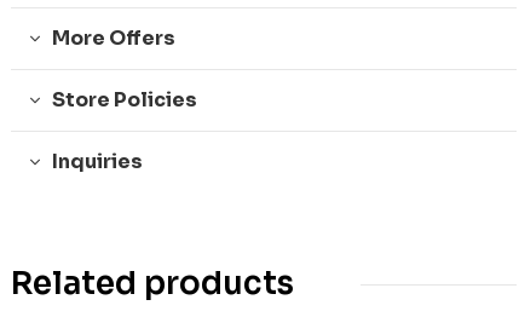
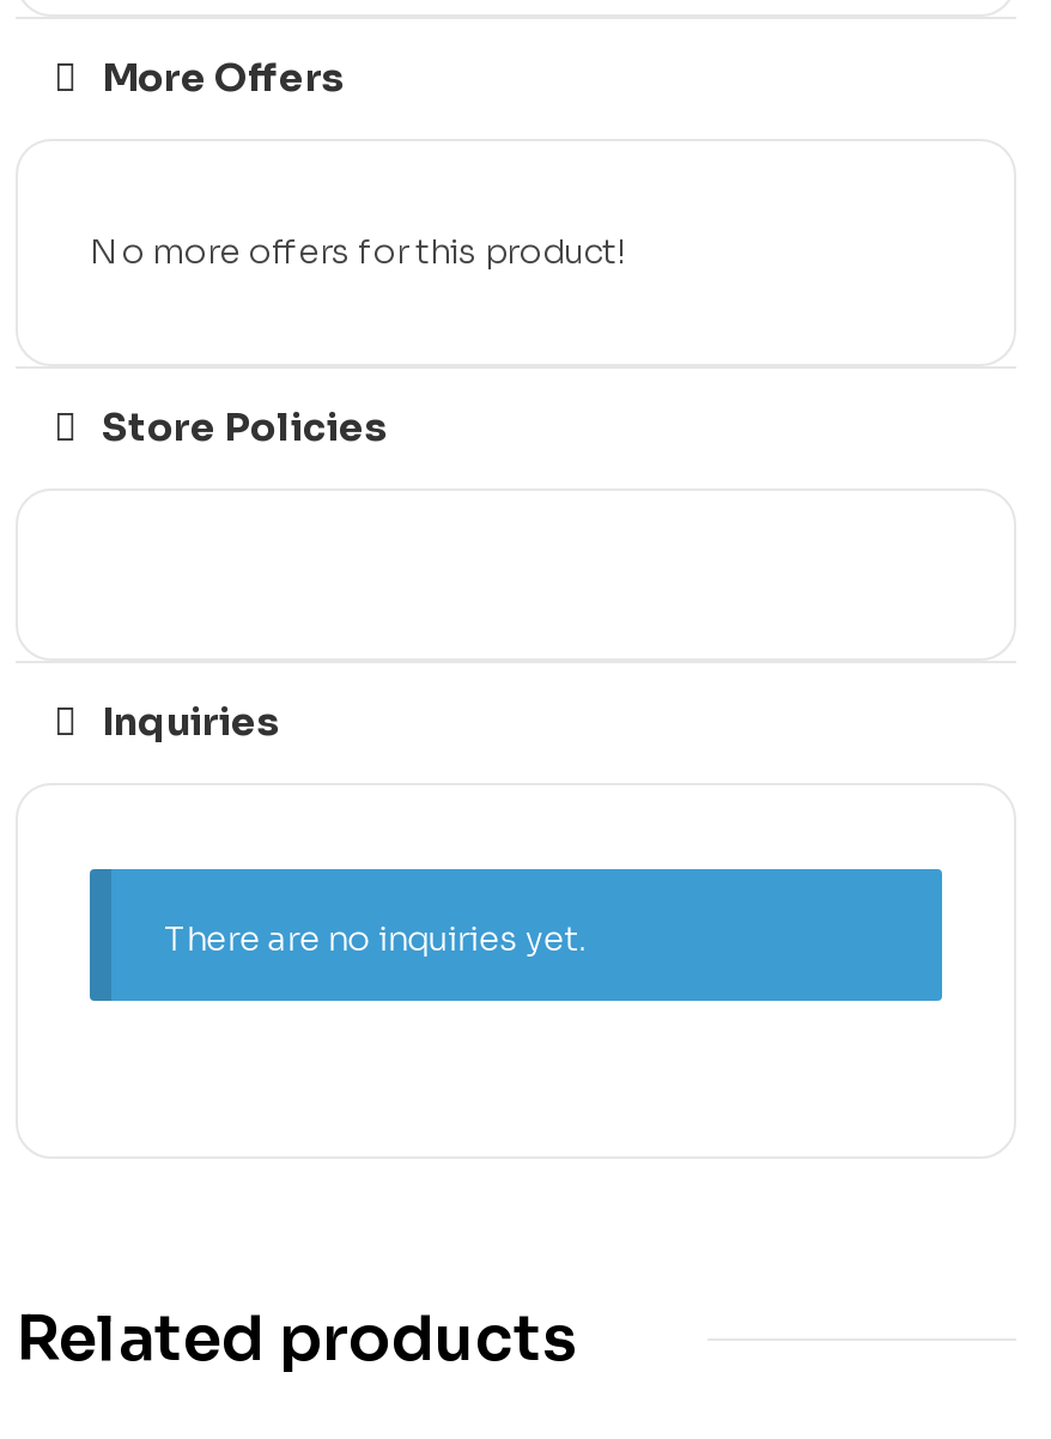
none -> [90,228,626,272] No more offers for this product!
none -> [165,916,586,959] There are no inquiries yet.

